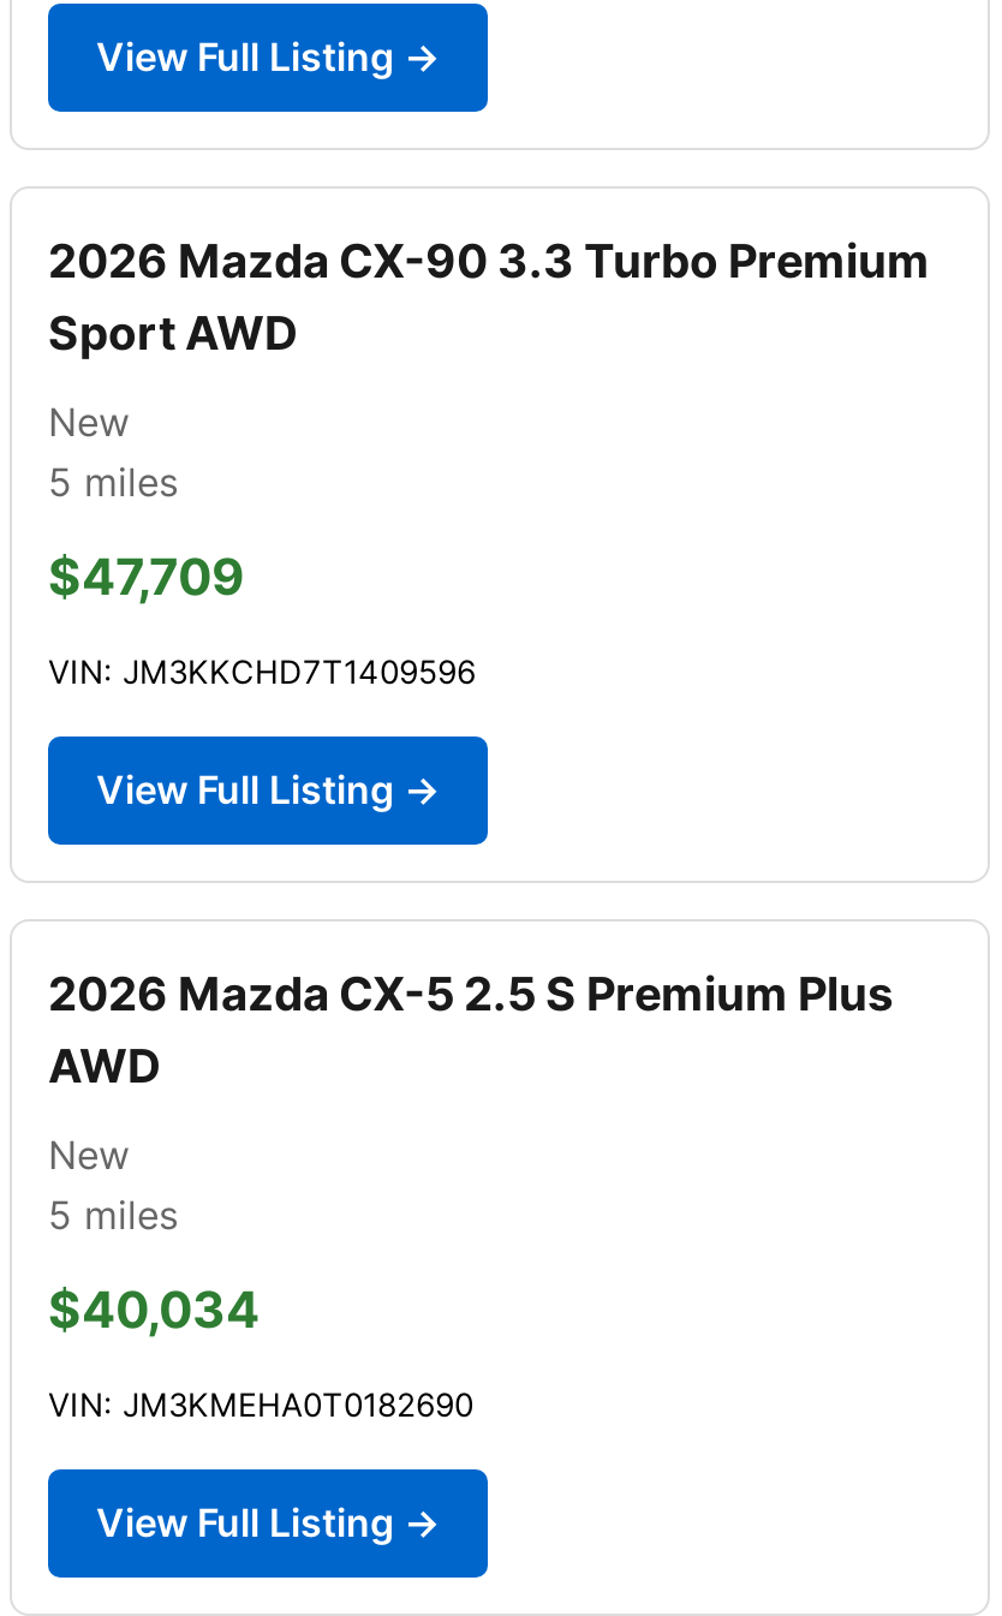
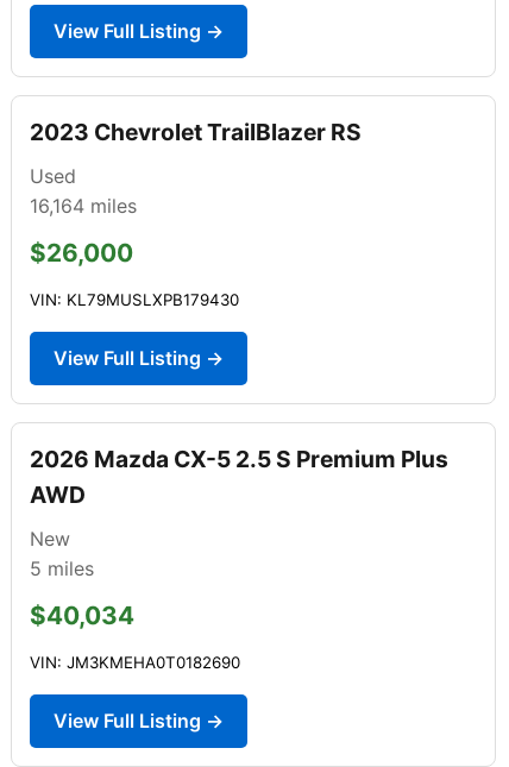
[48,232,930,361] 2026 Mazda CX-90 3.3 Turbo Premium | Sport AWD -> [30,118,362,146] 2023 Chevrolet TrailBlazer RS
[48,397,178,506] New | 5 miles -> [30,164,137,217] Used | 16,164 miles
[48,546,245,607] $47,709 -> [30,238,133,267] $26,000
[48,652,476,691] VIN: JM3KKCHD7T1409596 -> [30,290,239,309] VIN: KL79MUSLXPB179430

